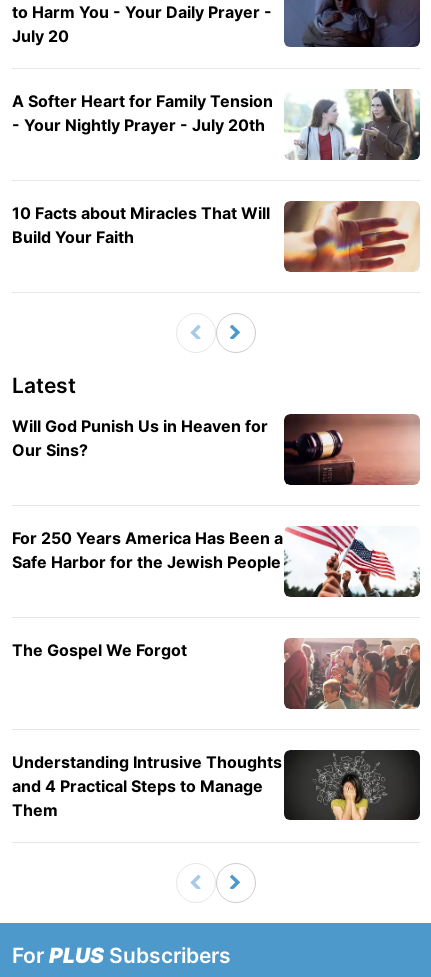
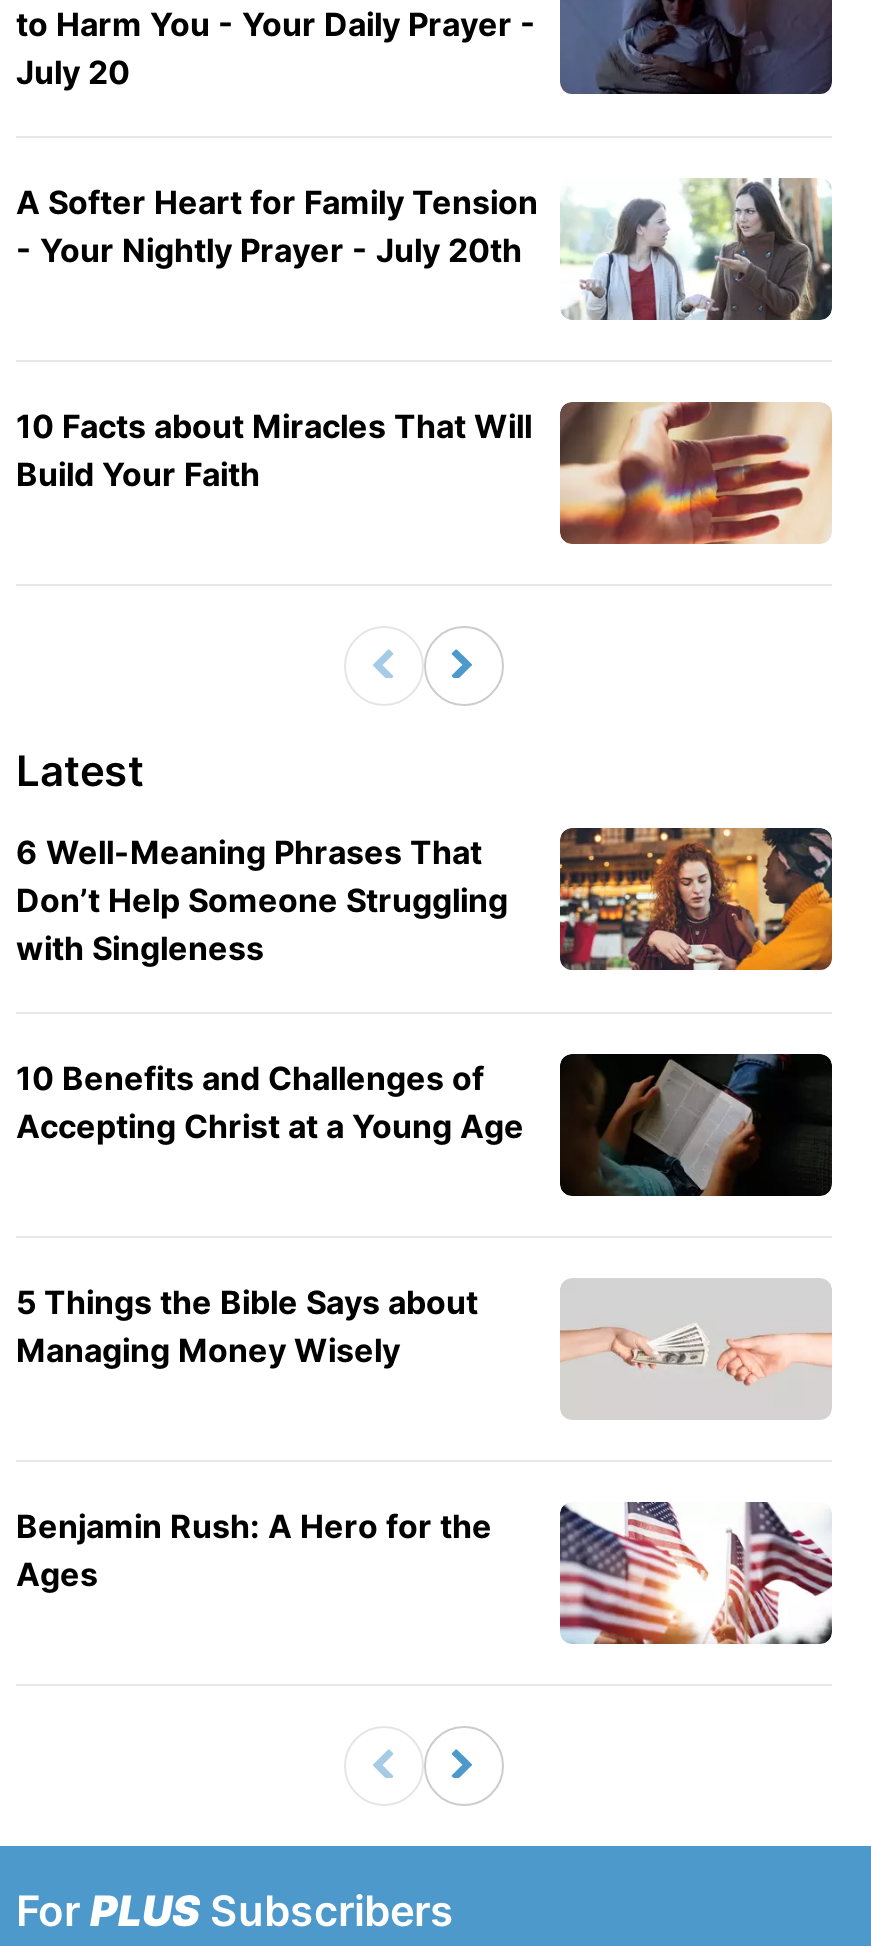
[12,413,420,486] [image] | Will God Punish Us in Heaven for | Our Sins? -> [16,826,834,972] [image] | 6 Well-Meaning Phrases That | Don’t Help Someone Struggling | with Singleness
[12,525,420,598] [image] | For 250 Years America Has Been a | Safe Harbor for the Jewish People -> [16,1052,834,1198] [image] | 10 Benefits and Challenges of | Accepting Christ at a Young Age
[12,640,187,660] The Gospel We Forgot -> [16,1282,478,1370] 5 Things the Bible Says about | Managing Money Wisely
[283,638,421,709] [image] -> [560,1278,832,1416] [image]
[12,749,421,822] [image] | Understanding Intrusive Thoughts | and 4 Practical Steps to Manage | Them -> [16,1500,834,1646] [image] | Benjamin Rush: A Hero for the | Ages

